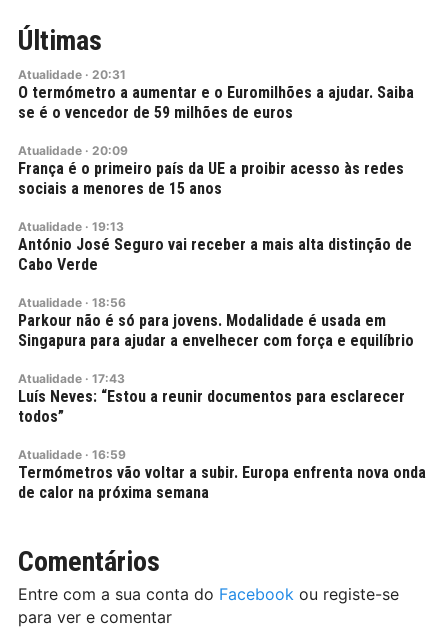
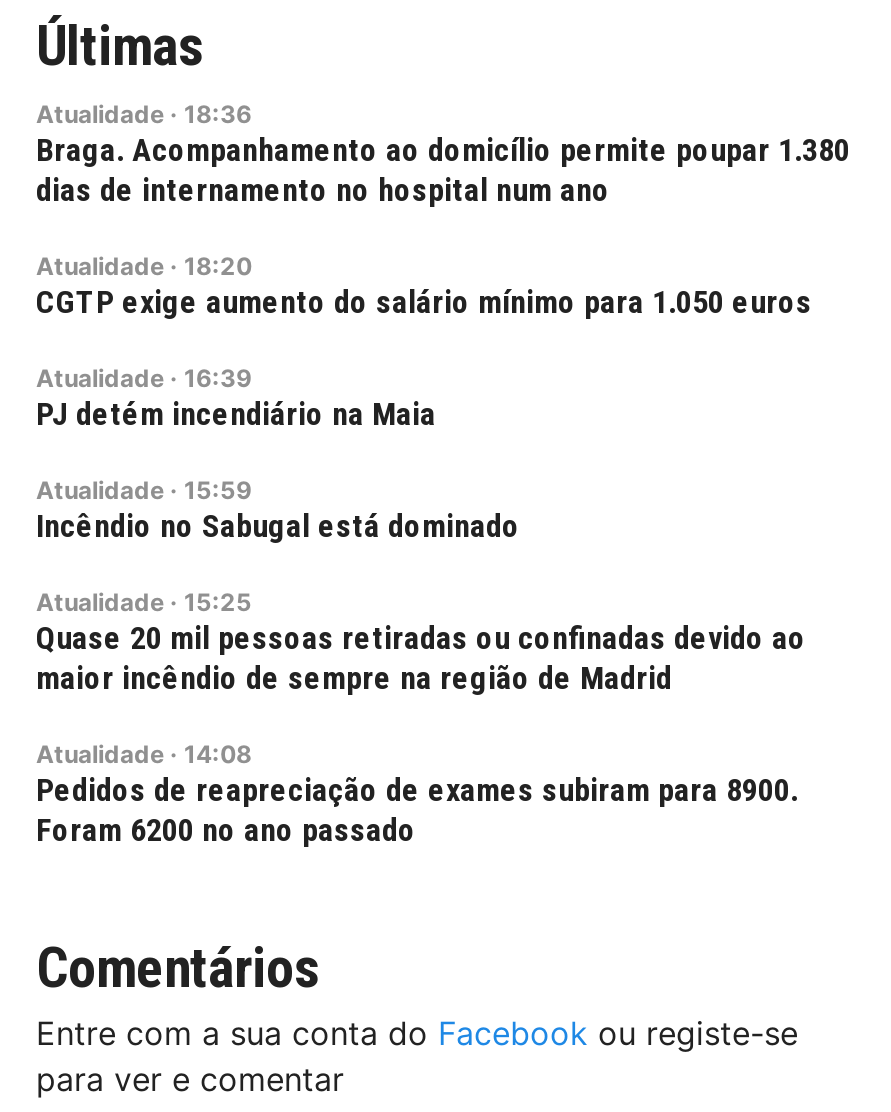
[18,67,414,122] Atualidade · 20:31 | O termómetro a aumentar e o Euromilhões a ajudar. Saiba | se é o vencedor de 59 milhões de euros -> [36,99,850,209] Atualidade · 18:36 | Braga. Acompanhamento ao domicílio permite poupar 1.380 | dias de internamento no hospital num ano
[18,143,404,198] Atualidade · 20:09 | França é o primeiro país da UE a proibir acesso às redes | sociais a menores de 15 anos -> [36,251,812,321] Atualidade · 18:20 | CGTP exige aumento do salário mínimo para 1.050 euros
[18,219,412,274] Atualidade · 19:13 | António José Seguro vai receber a mais alta distinção de | Cabo Verde -> [36,363,436,433] Atualidade · 16:39 | PJ detém incendiário na Maia
[18,295,414,350] Atualidade · 18:56 | Parkour não é só para jovens. Modalidade é usada em | Singapura para ajudar a envelhecer com força e equilíbrio -> [36,475,520,545] Atualidade · 15:59 | Incêndio no Sabugal está dominado
[18,371,405,426] Atualidade · 17:43 | Luís Neves: “Estou a reunir documentos para esclarecer | todos” -> [36,587,806,697] Atualidade · 15:25 | Quase 20 mil pessoas retiradas ou confinadas devido ao | maior incêndio de sempre na região de Madrid
[18,447,426,502] Atualidade · 16:59 | Termómetros vão voltar a subir. Europa enfrenta nova onda | de calor na próxima semana -> [36,739,798,849] Atualidade · 14:08 | Pedidos de reapreciação de exames subiram para 8900. | Foram 6200 no ano passado

